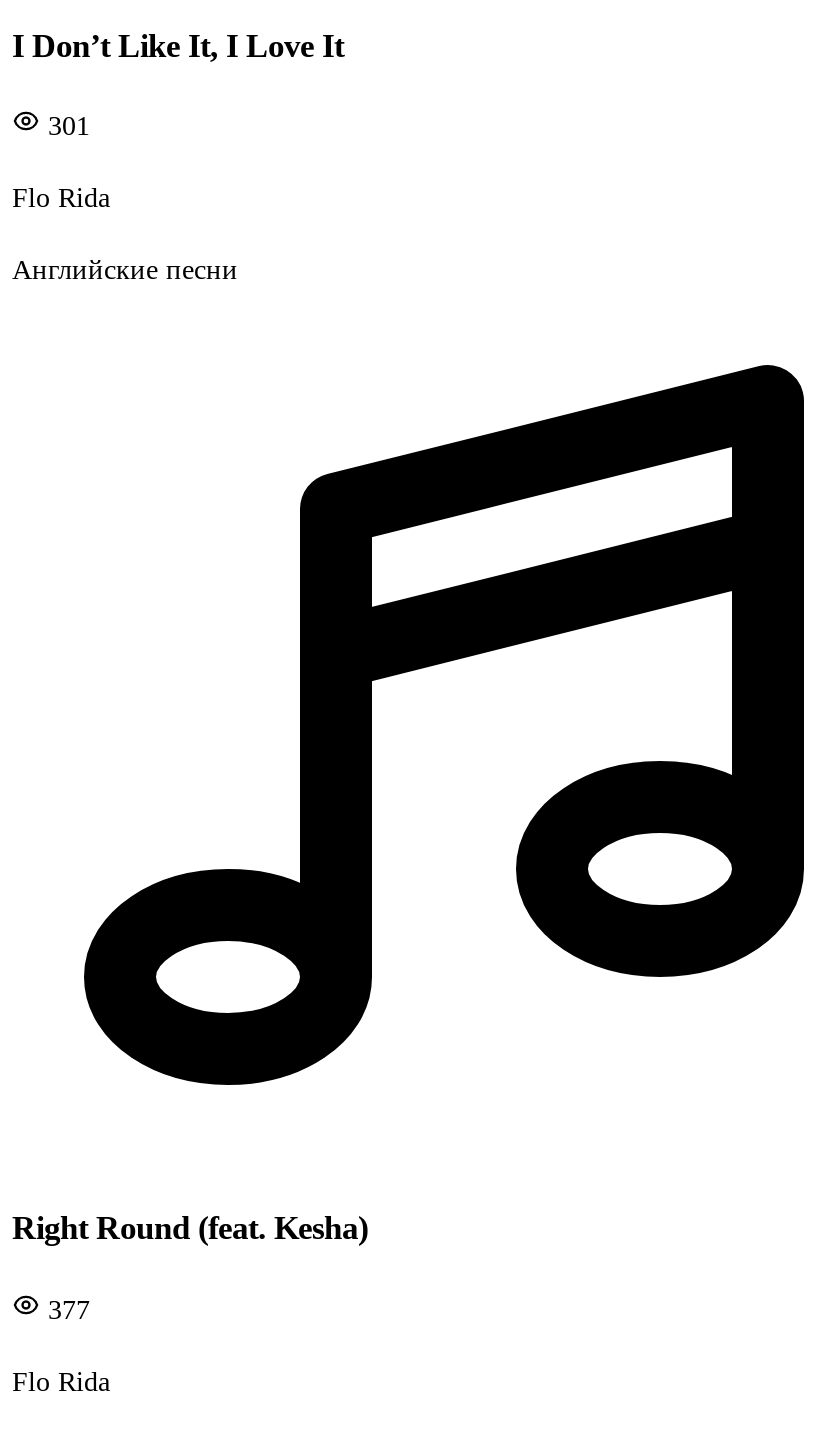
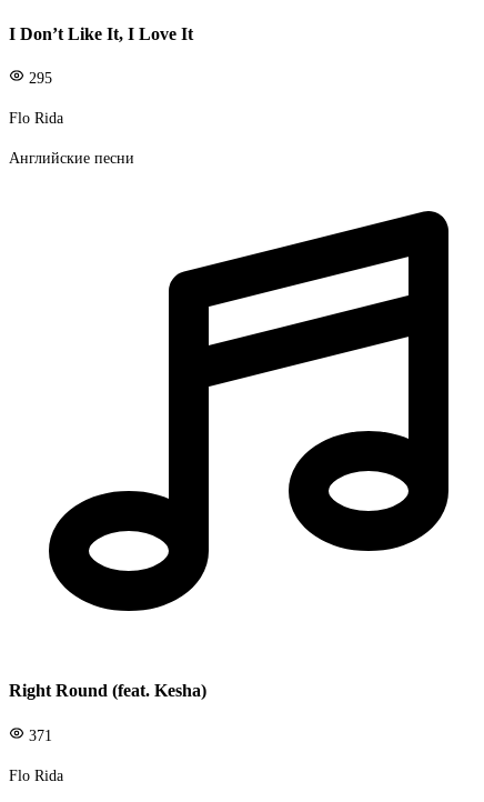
[40,111,90,141] 301 -> [24,70,52,87] 295
[40,1295,90,1325] 377 -> [24,727,52,744] 371

